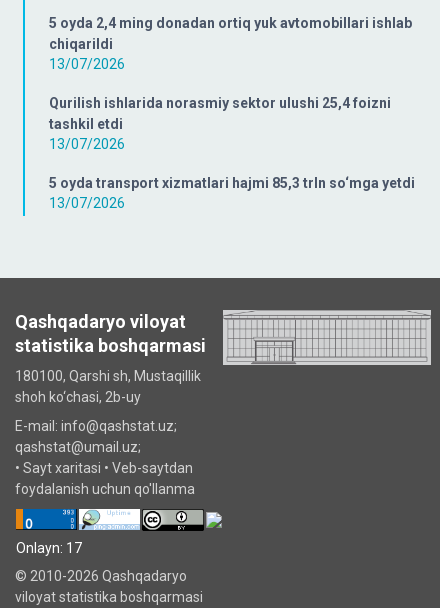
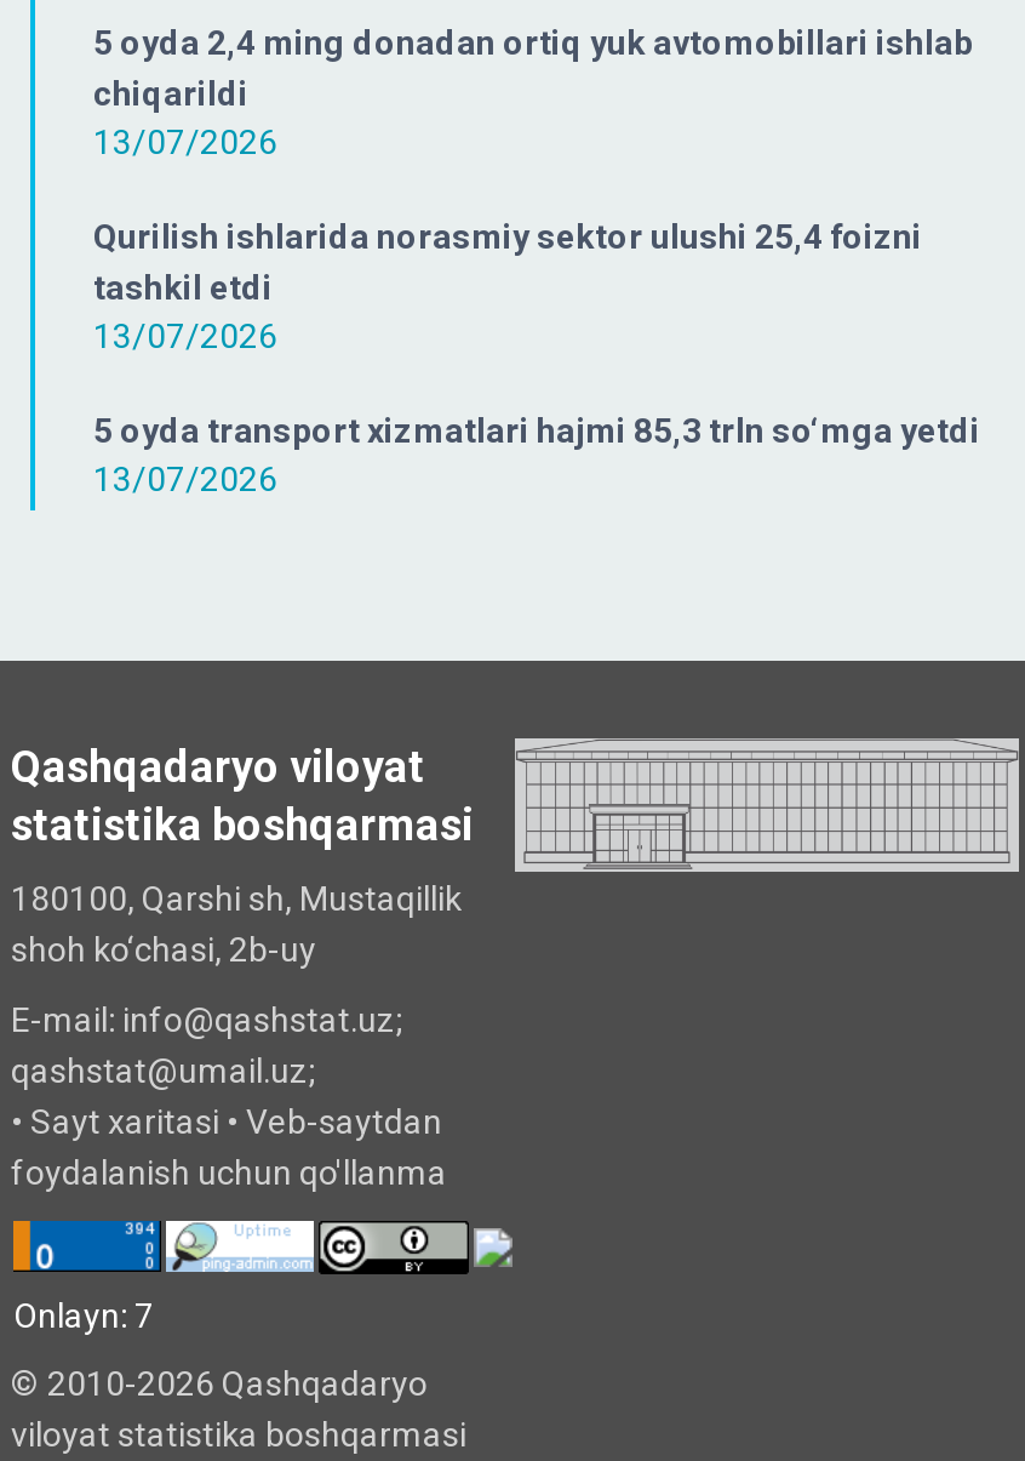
[16,540,82,556] Onlayn: 17 -> [13,1297,154,1335] Onlayn: 7

